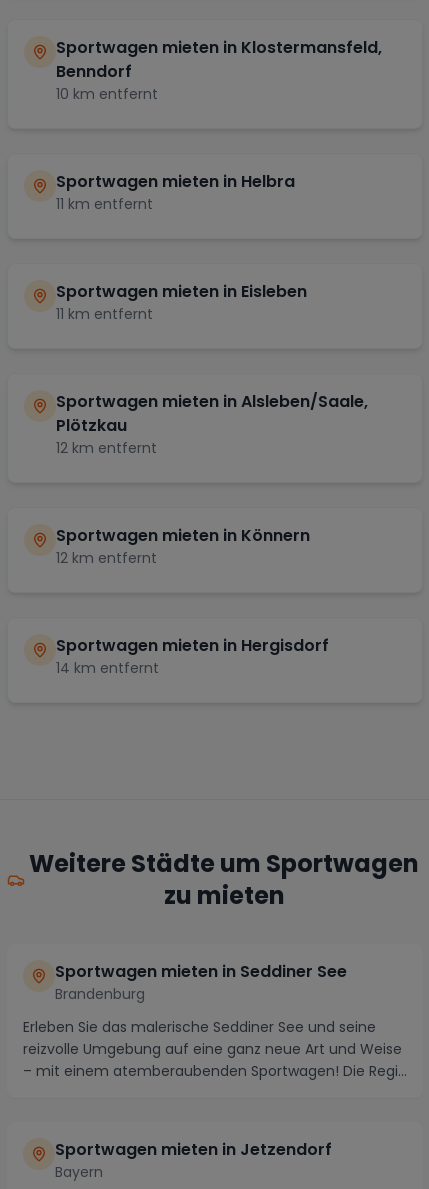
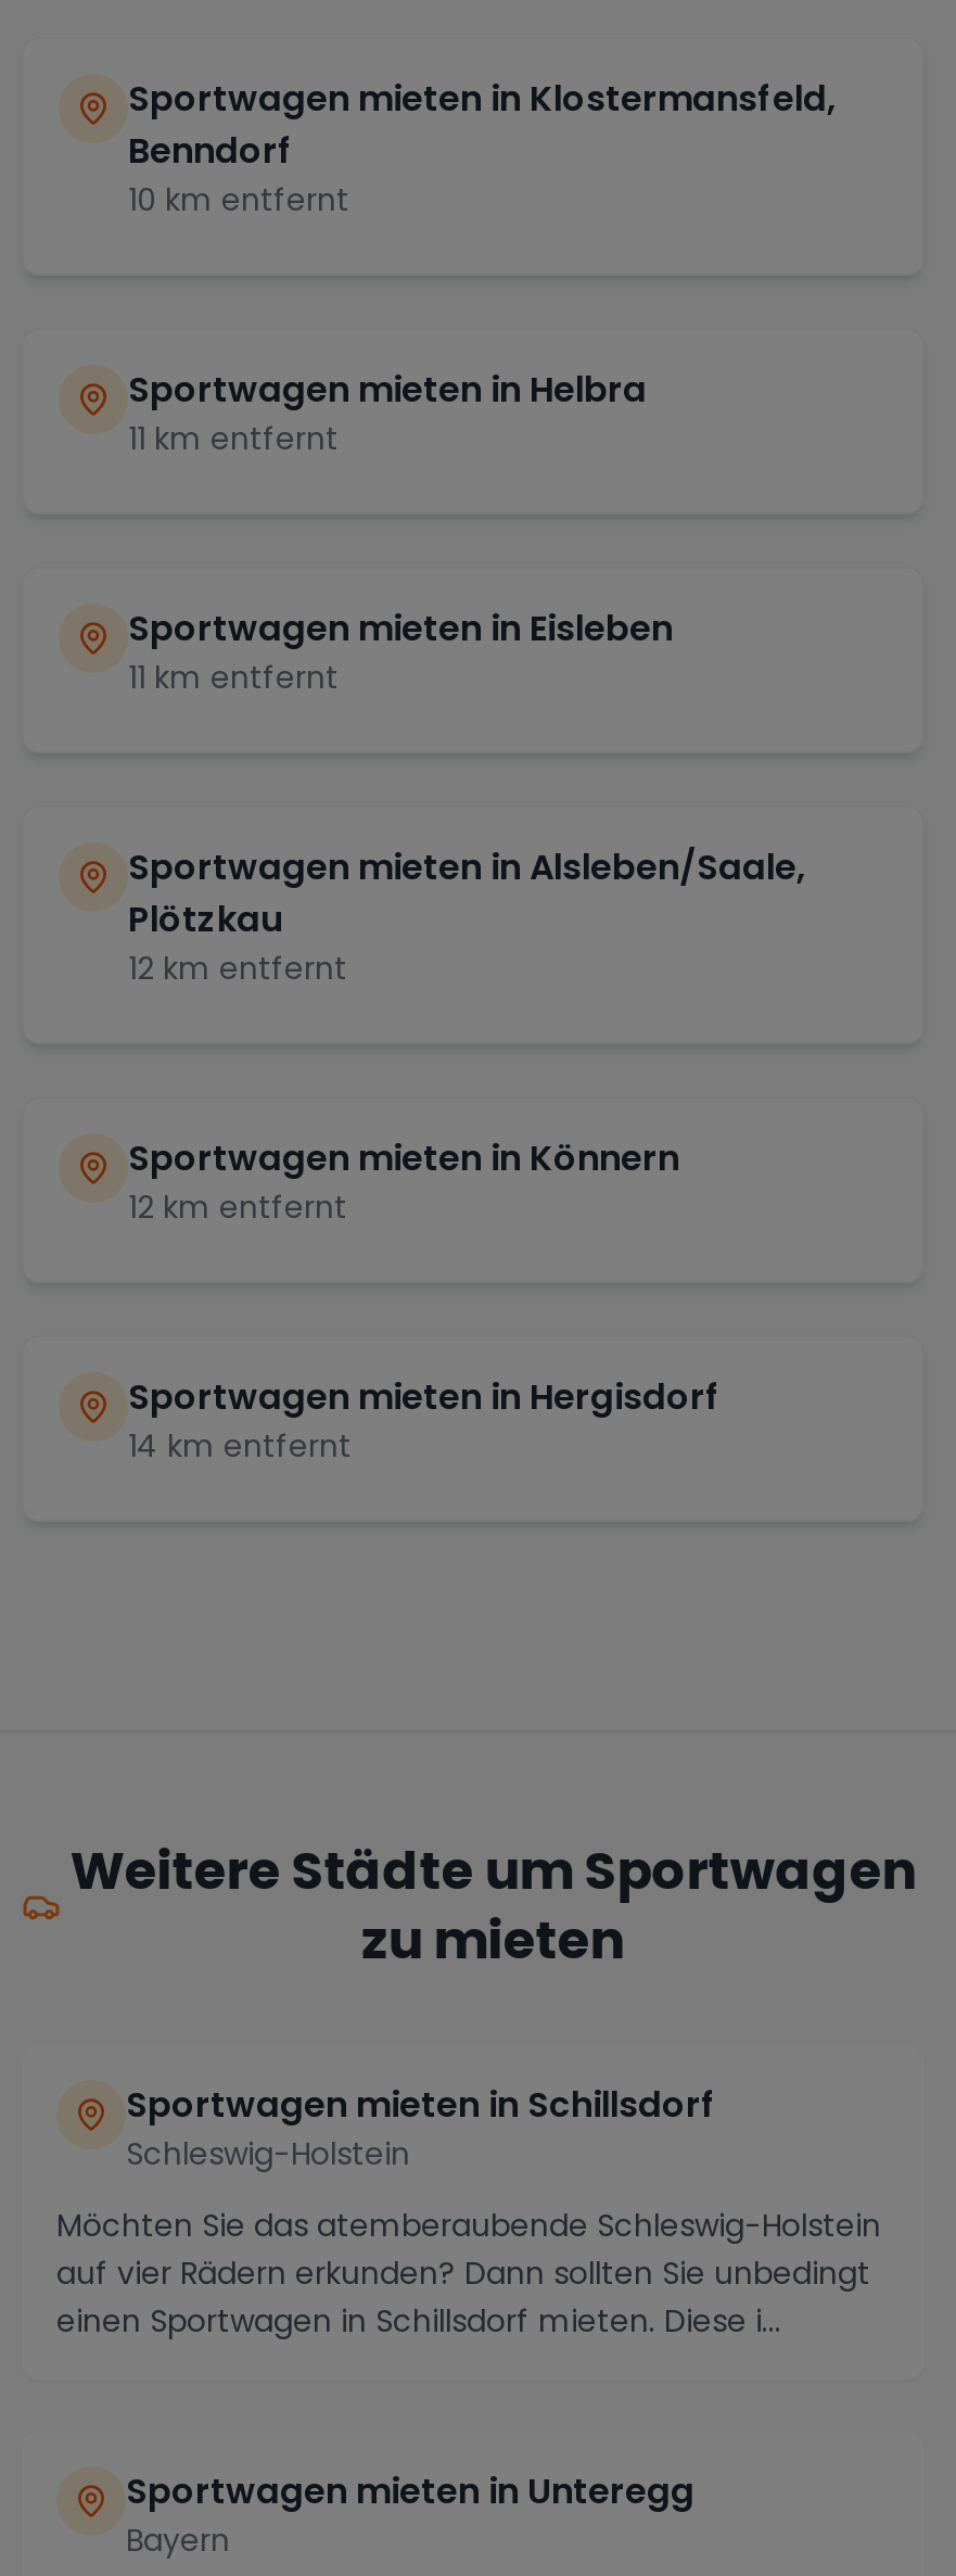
[55,960,347,1004] Sportwagen mieten in Seddiner See | Brandenburg -> [126,2080,716,2175] Sportwagen mieten in Schillsdorf | Schleswig-Holstein
[23,1017,407,1081] Erleben Sie das malerische Seddiner See und seine | reizvolle Umgebung auf eine ganz neue Art und Weise | – mit einem atemberaubenden Sportwagen! Die Regi... -> [56,2204,881,2343] Möchten Sie das atemberaubende Schleswig-Holstein | auf vier Rädern erkunden? Dann sollten Sie unbedingt | einen Sportwagen in Schillsdorf mieten. Diese i...
[55,1138,332,1161] Sportwagen mieten in Jetzendorf -> [126,2466,694,2516] Sportwagen mieten in Unteregg

